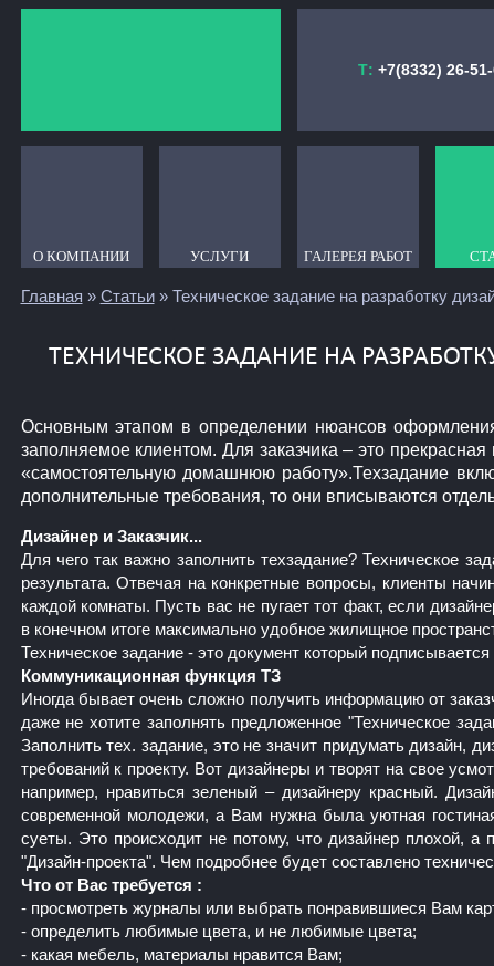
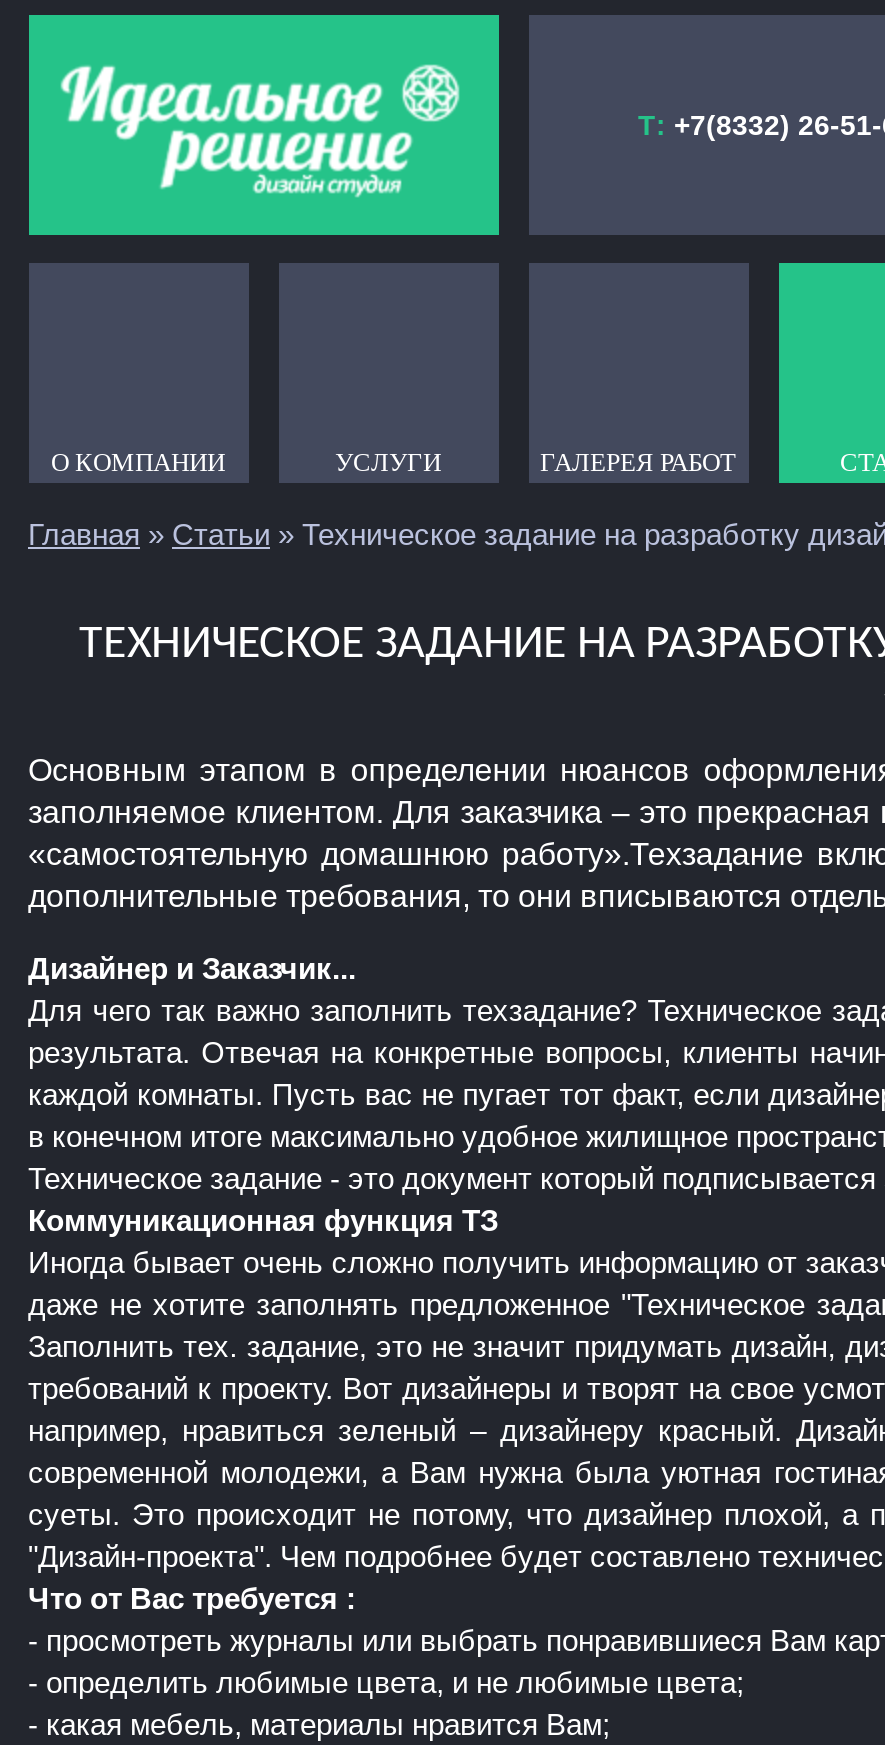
none -> [59,63,461,199] [image]

